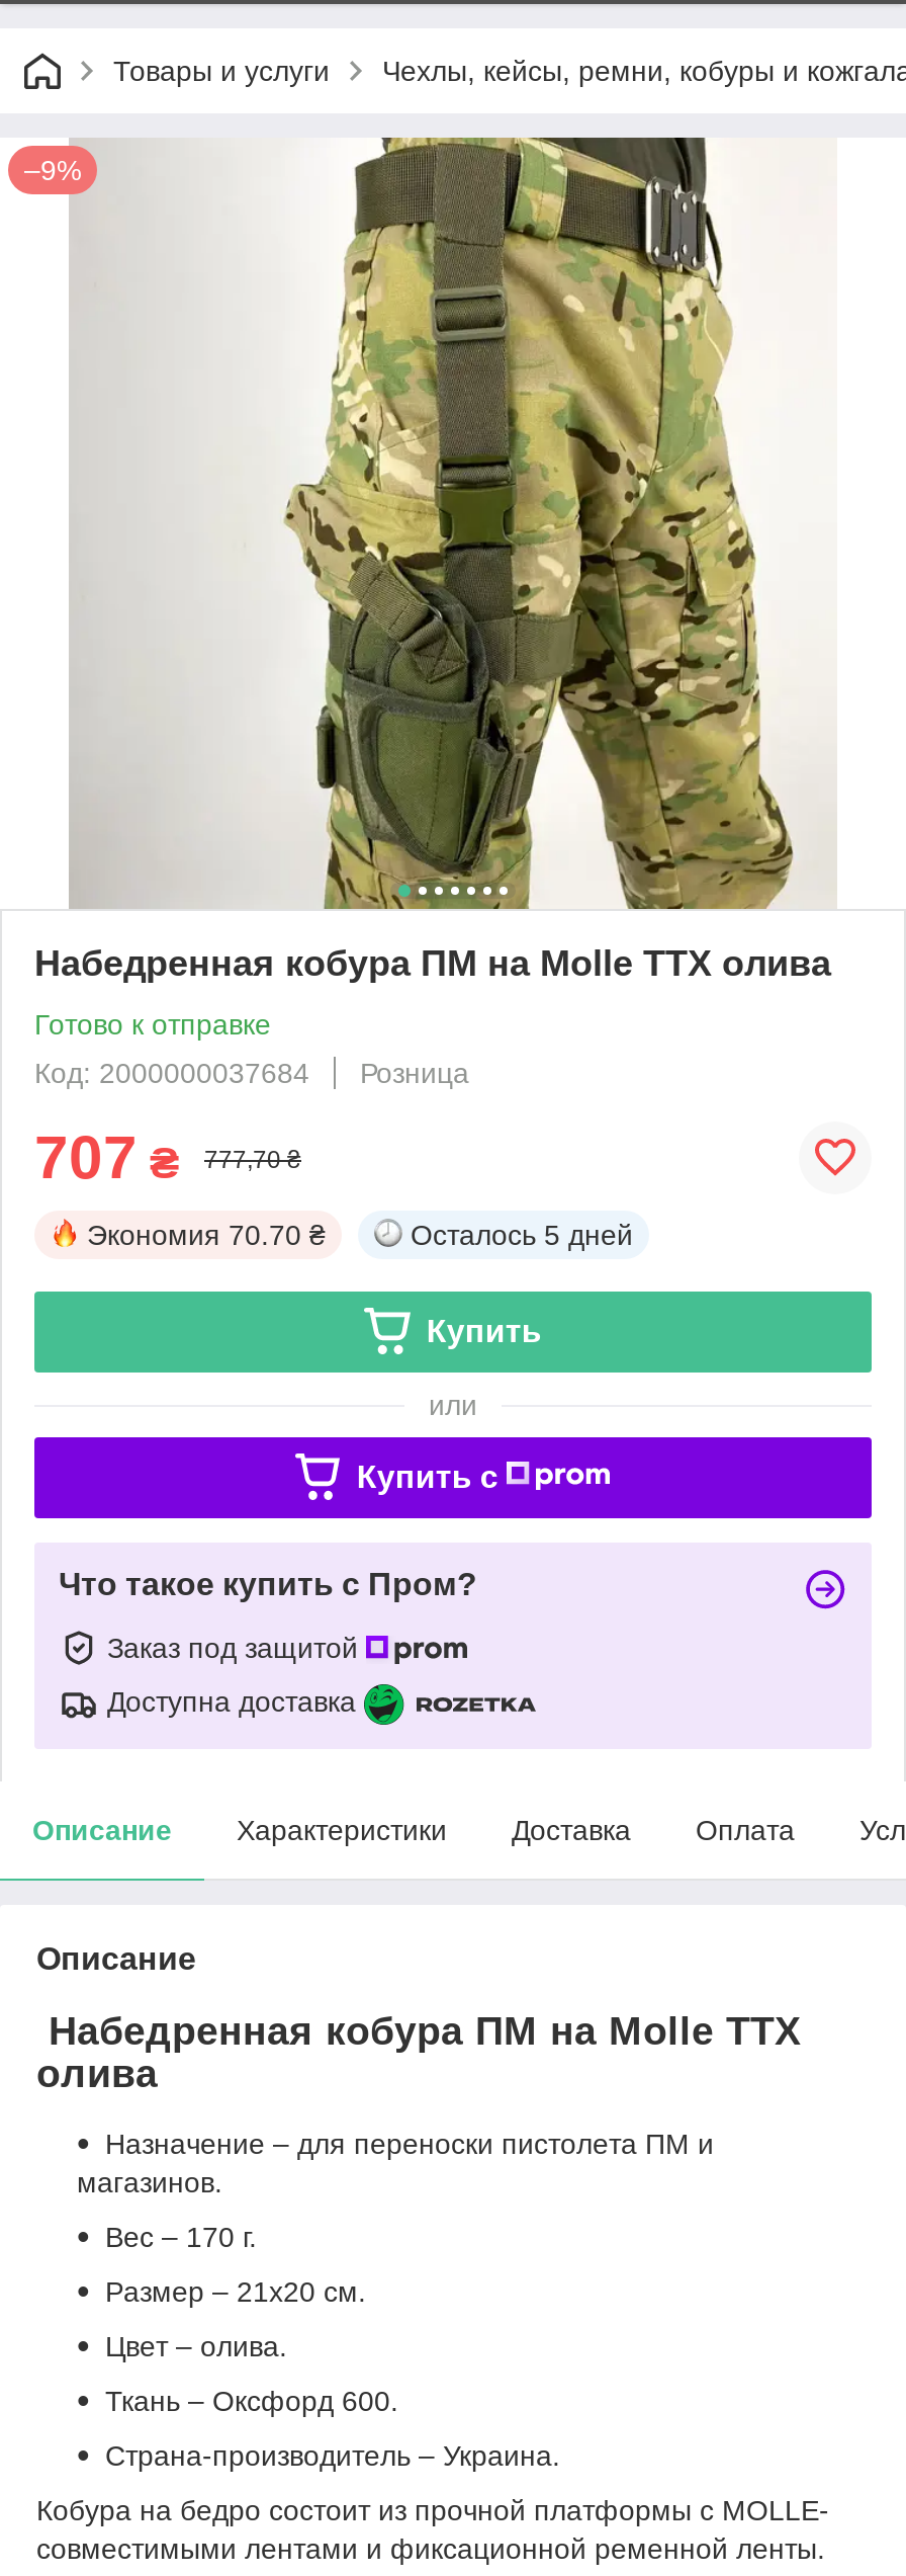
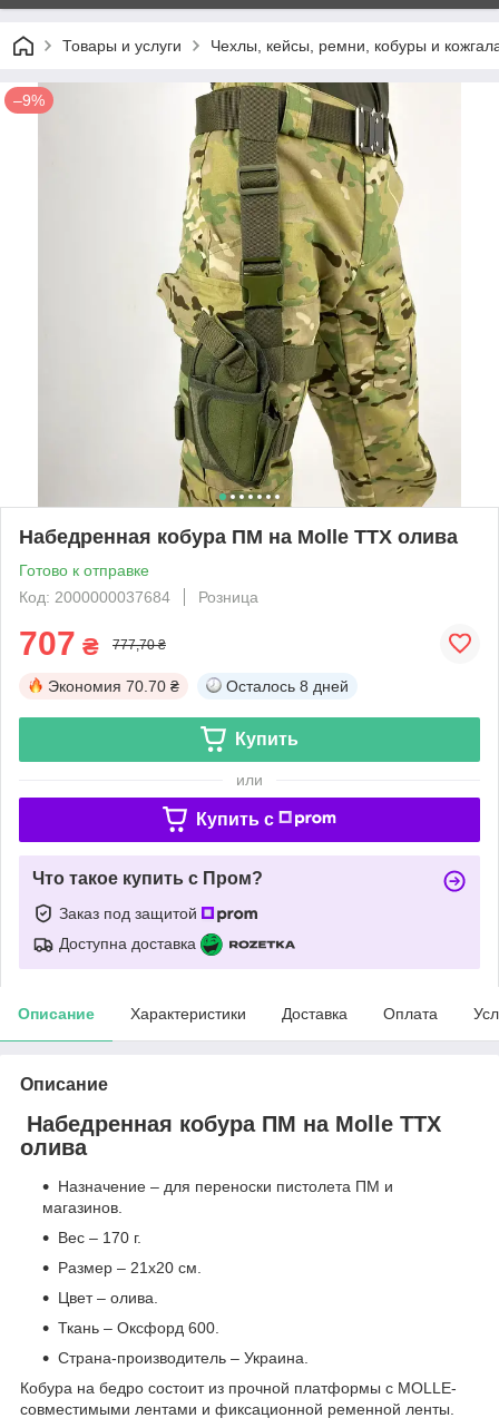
[411,1218,633,1251] Осталось 5 дней -> [226,677,349,695] Осталось 8 дней

